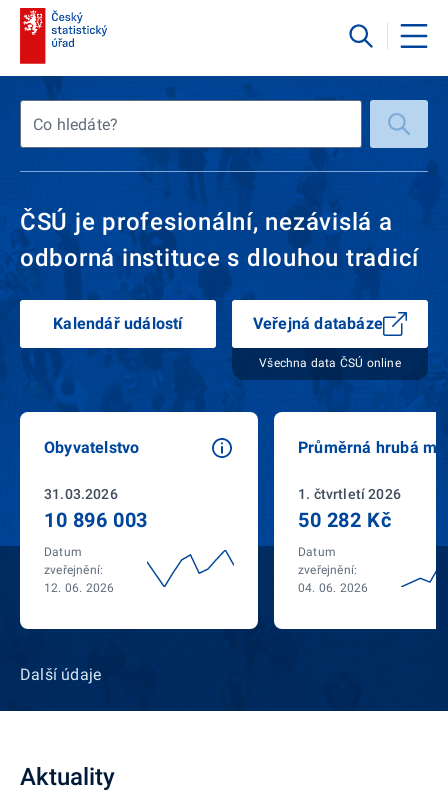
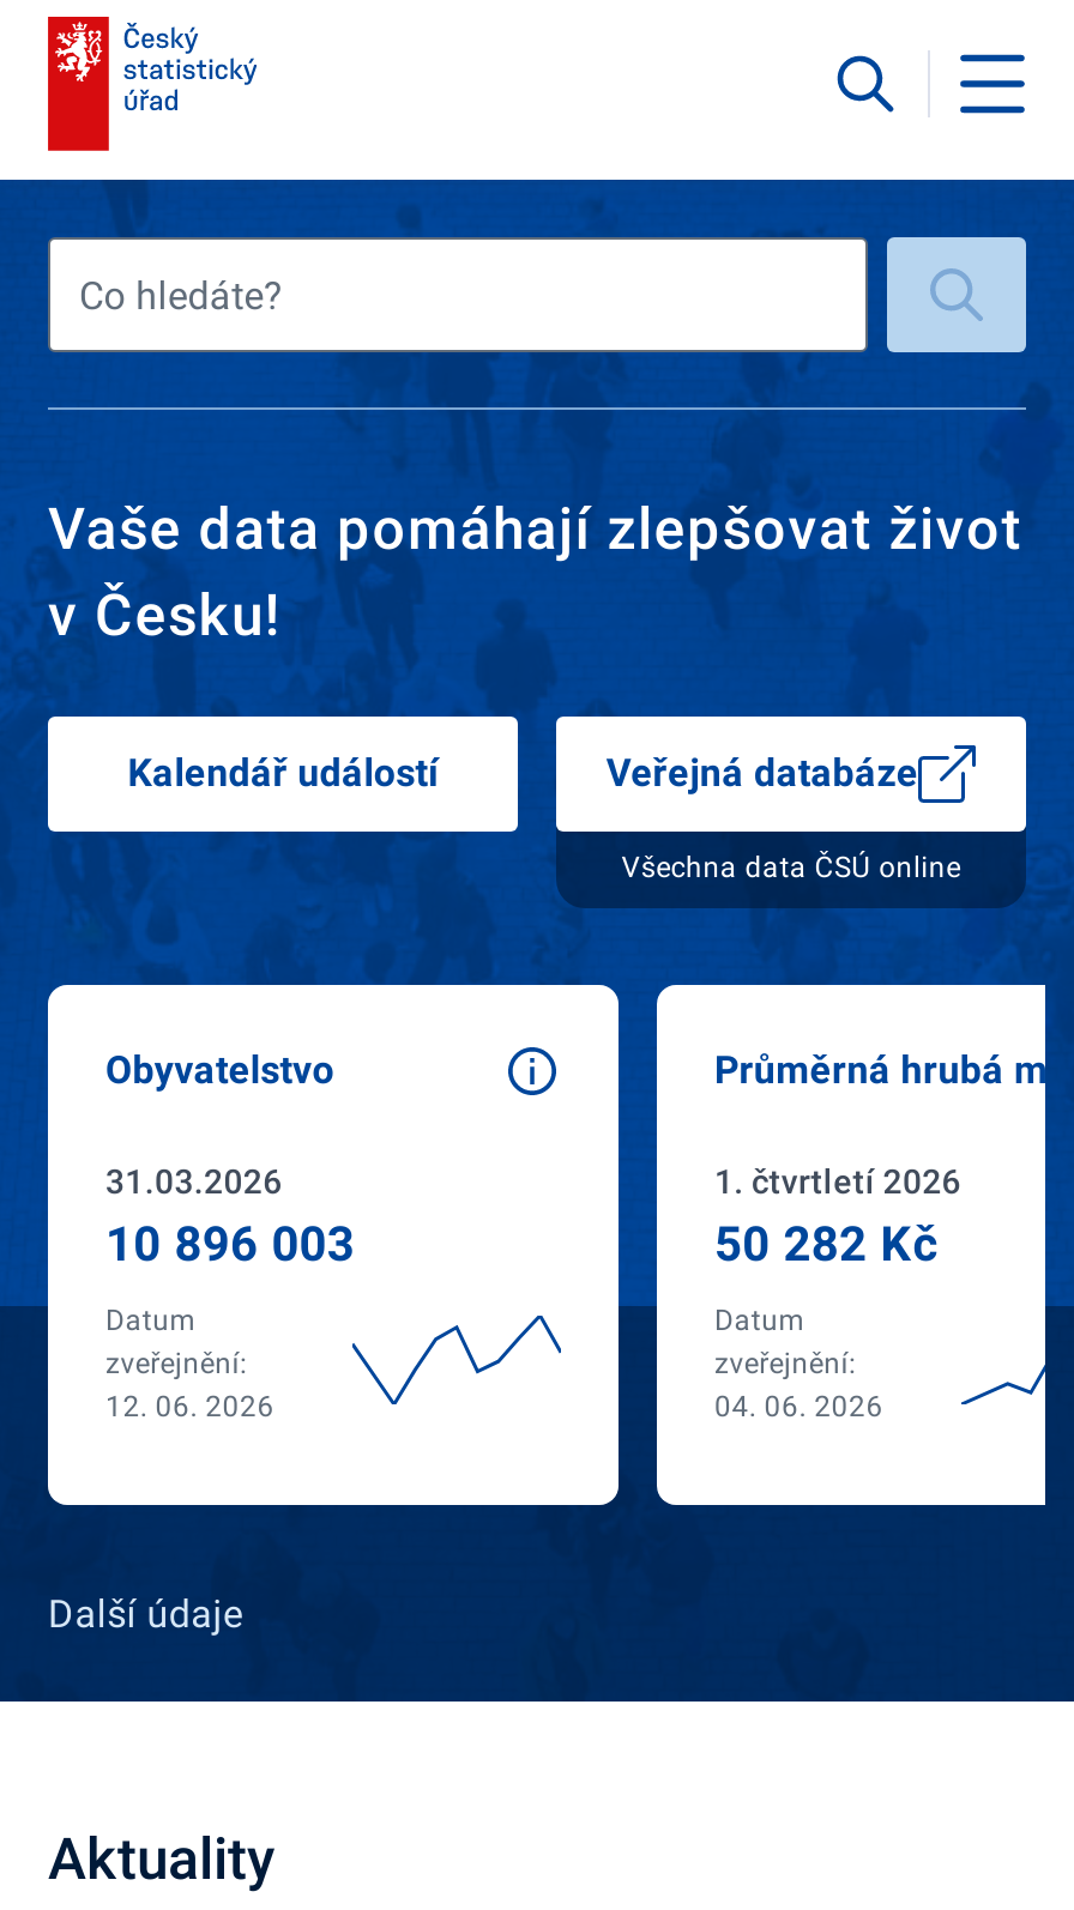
[20,208,419,272] ČSÚ je profesionální, nezávislá a | odborná instituce s dlouhou tradicí -> [48,496,1022,649] Vaše data pomáhají zlepšovat život | v Česku!

